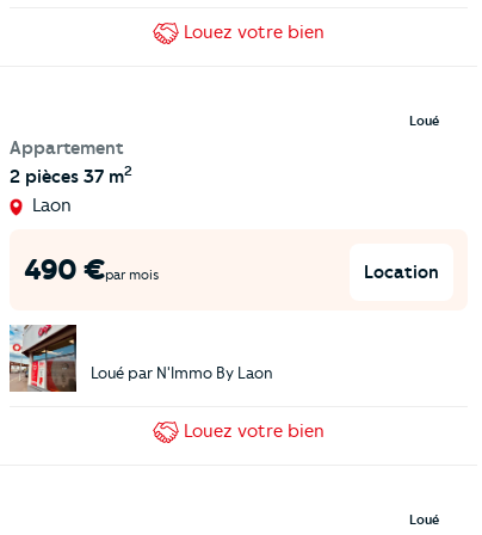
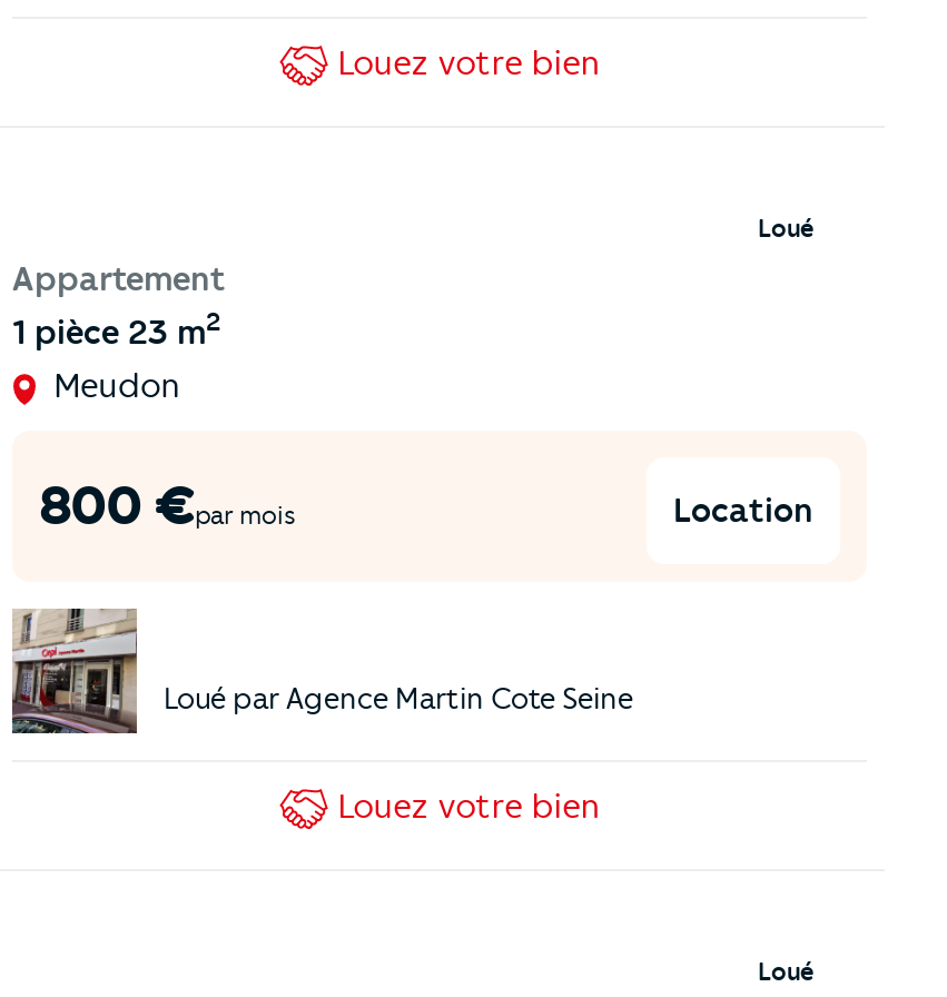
[10,163,132,188] 2 pièces 37 m2 -> [12,307,221,353] 1 pièce 23 m2
[32,195,71,217] Laon -> [54,367,180,407] Meudon
[24,254,159,286] 490 €par mois -> [39,477,295,537] 800 €par mois
[8,324,273,393] [image] | Loué par N'Immo By Laon -> [10,606,633,736] [image] | Loué par Agence Martin Cote Seine

